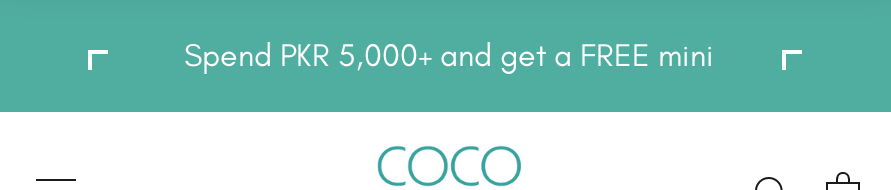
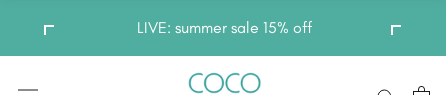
[184,36,714,74] Spend PKR 5,000+ and get a FREE mini -> [137,18,312,37] LIVE: summer sale 15% off

